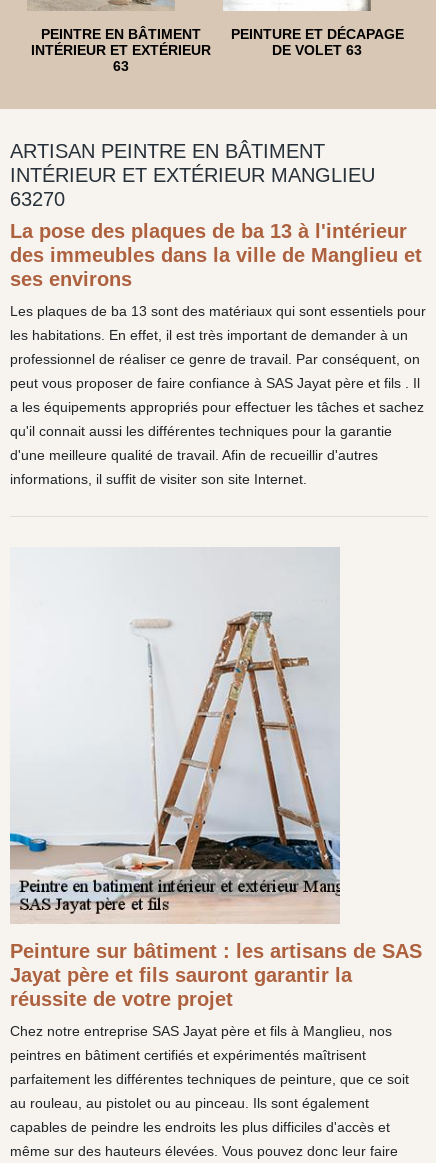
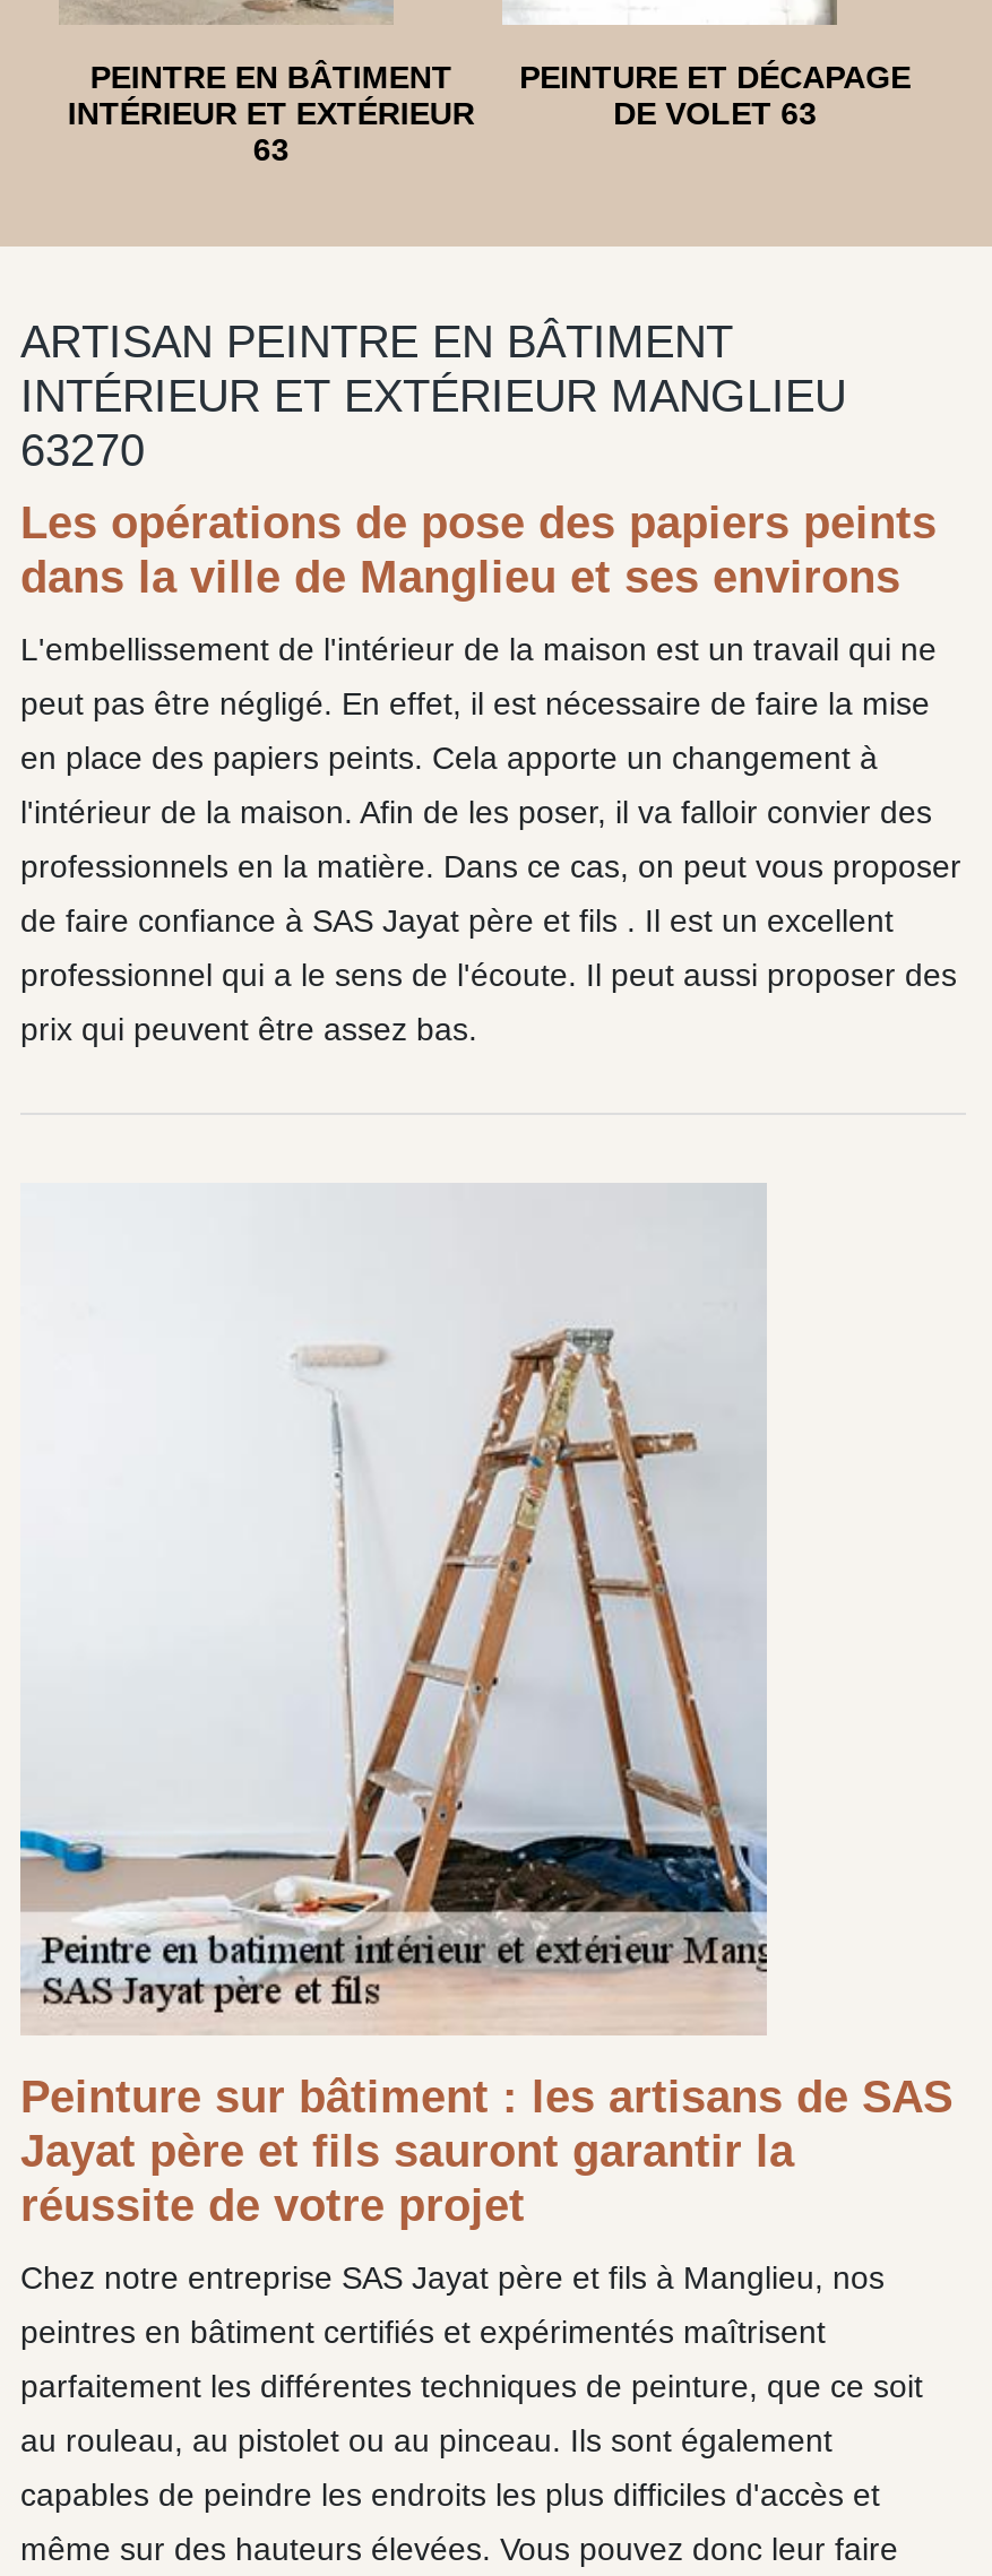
[10,220,422,290] La pose des plaques de ba 13 à l'intérieur | des immeubles dans la ville de Manglieu et | ses environs -> [20,498,937,602] Les opérations de pose des papiers peints | dans la ville de Manglieu et ses environs
[10,303,426,319] Les plaques de ba 13 sont des matériaux qui sont essentiels pour -> [20,631,937,667] L'embellissement de l'intérieur de la maison est un travail qui ne
[10,327,408,343] les habitations. En effet, il est très important de demander à un -> [20,685,930,721] peut pas être négligé. En effet, il est nécessaire de faire la mise
[10,351,420,367] professionnel de réaliser ce genre de travail. Par conséquent, on -> [20,740,878,776] en place des papiers peints. Cela apporte un changement à
[10,375,420,391] peut vous proposer de faire confiance à SAS Jayat père et fils . Il -> [20,794,932,830] l'intérieur de la maison. Afin de les poser, il va falloir convier des
[10,399,424,415] a les équipements appropriés pour effectuer les tâches et sachez -> [20,848,961,884] professionnels en la matière. Dans ce cas, on peut vous proposer
[10,423,392,439] qu'il connait aussi les différentes techniques pour la garantie -> [20,902,894,939] de faire confiance à SAS Jayat père et fils . Il est un excellent
[10,447,378,463] d'une meilleure qualité de travail. Afin de recueillir d'autres -> [20,957,957,993] professionnel qui a le sens de l'écoute. Il peut aussi proposer des
[10,471,307,487] informations, il suffit de visiter son site Internet. -> [20,1011,477,1047] prix qui peuvent être assez bas.

